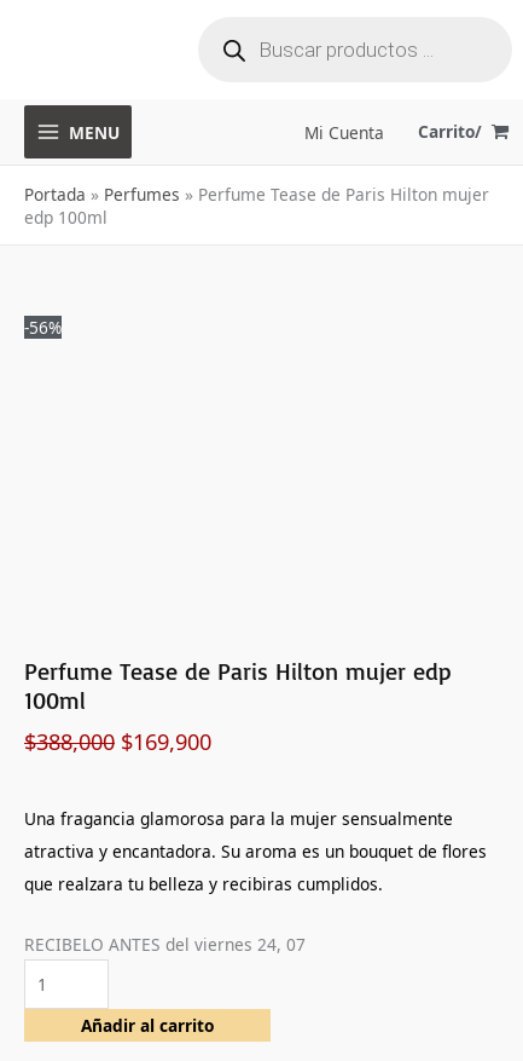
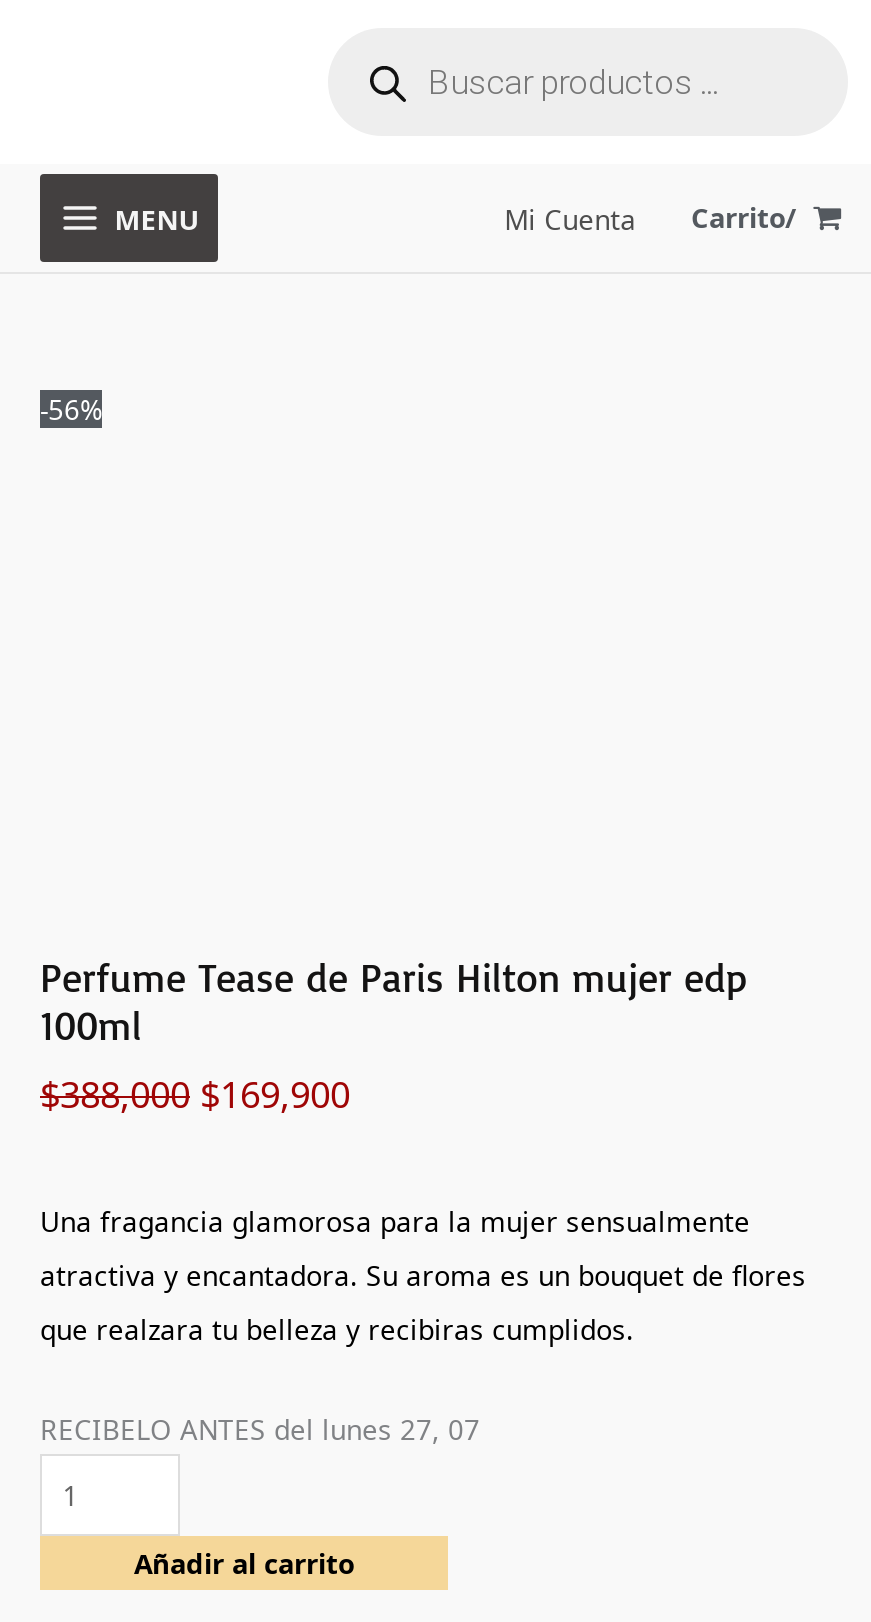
[24,182,489,228] Portada» Perfumes» Perfume Tease de Paris Hilton mujer | edp 100ml -> none
[24,933,306,956] RECIBELO ANTES del viernes 24, 07 -> [40,1409,480,1447] RECIBELO ANTES del lunes 27, 07

